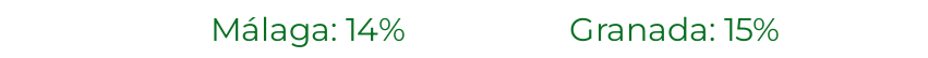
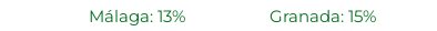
[210,9,405,50] Málaga: 14% -> [88,6,185,27] Málaga: 13%

